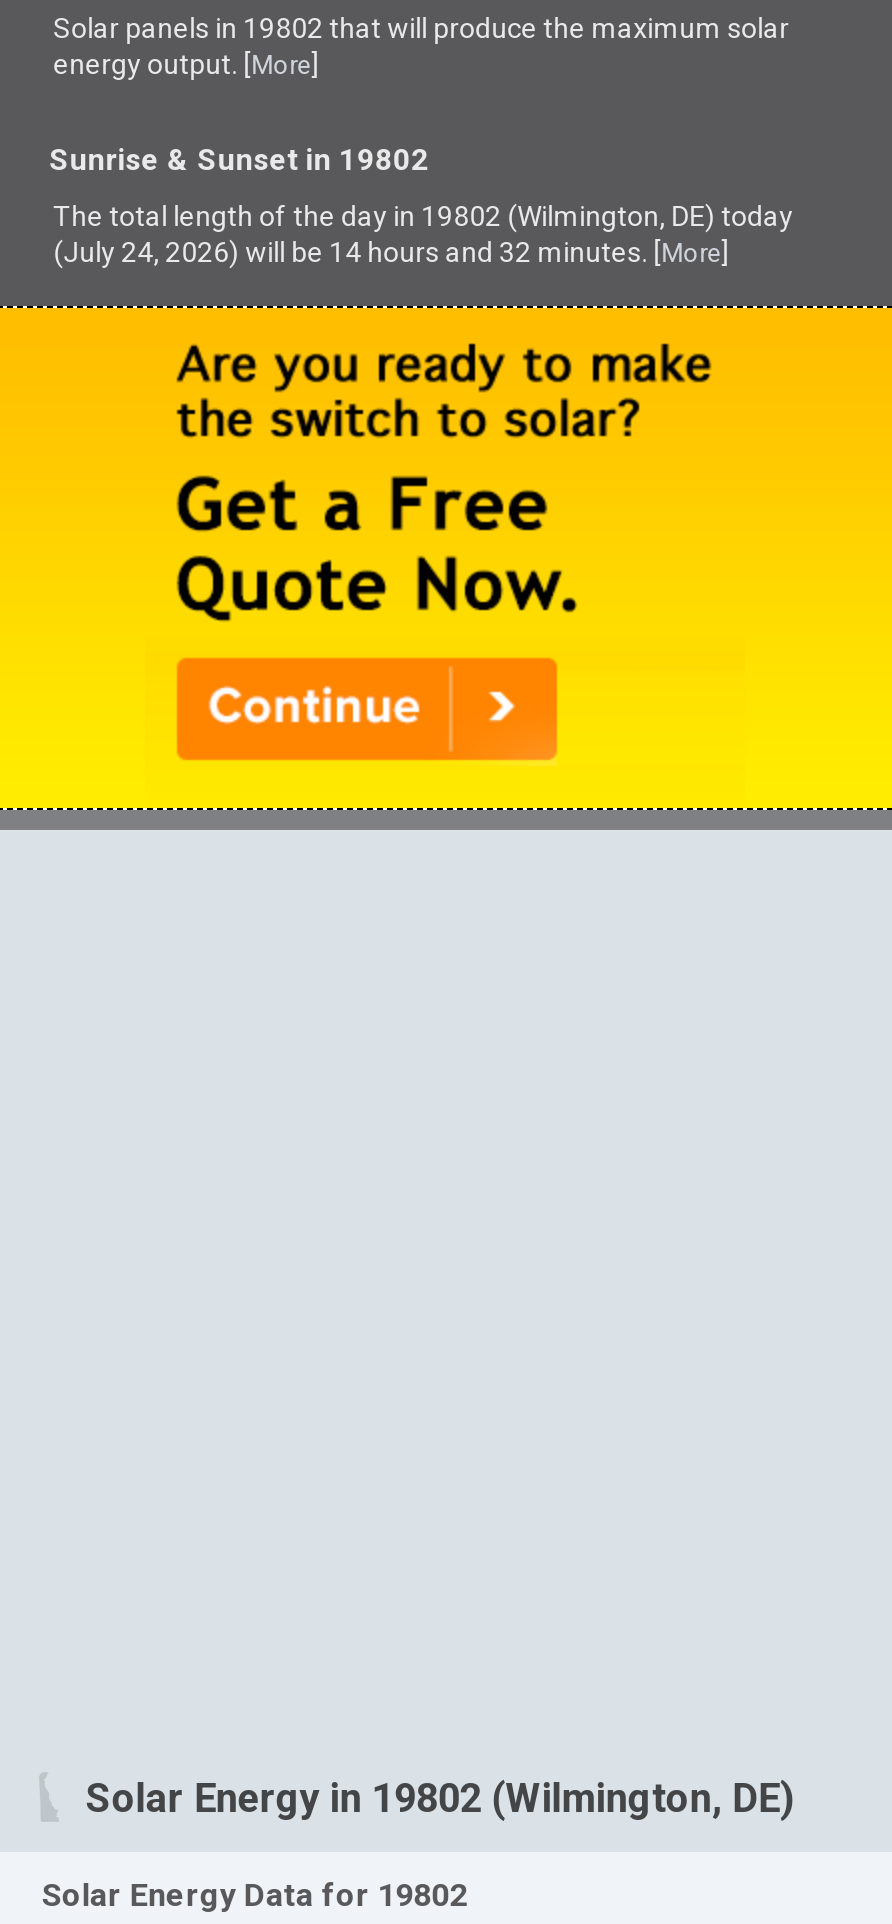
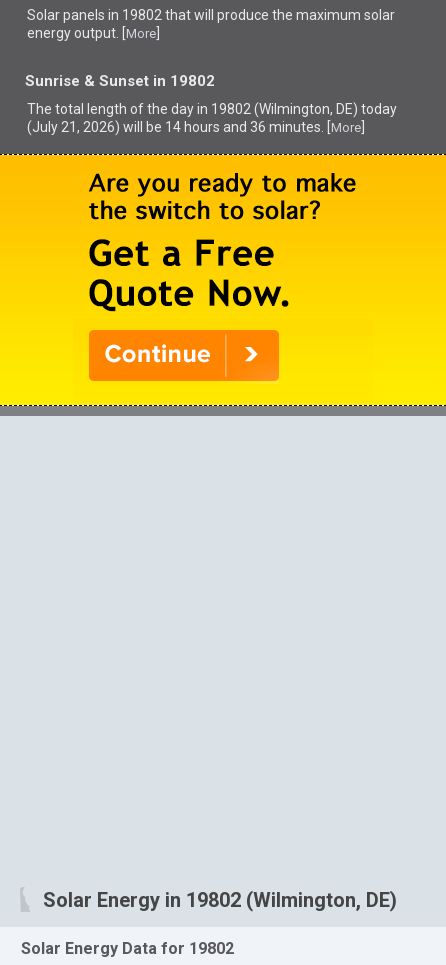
[53,236,729,268] (July 24, 2026) will be 14 hours and 32 minutes. [More] -> [27,119,365,135] (July 21, 2026) will be 14 hours and 36 minutes. [More]

